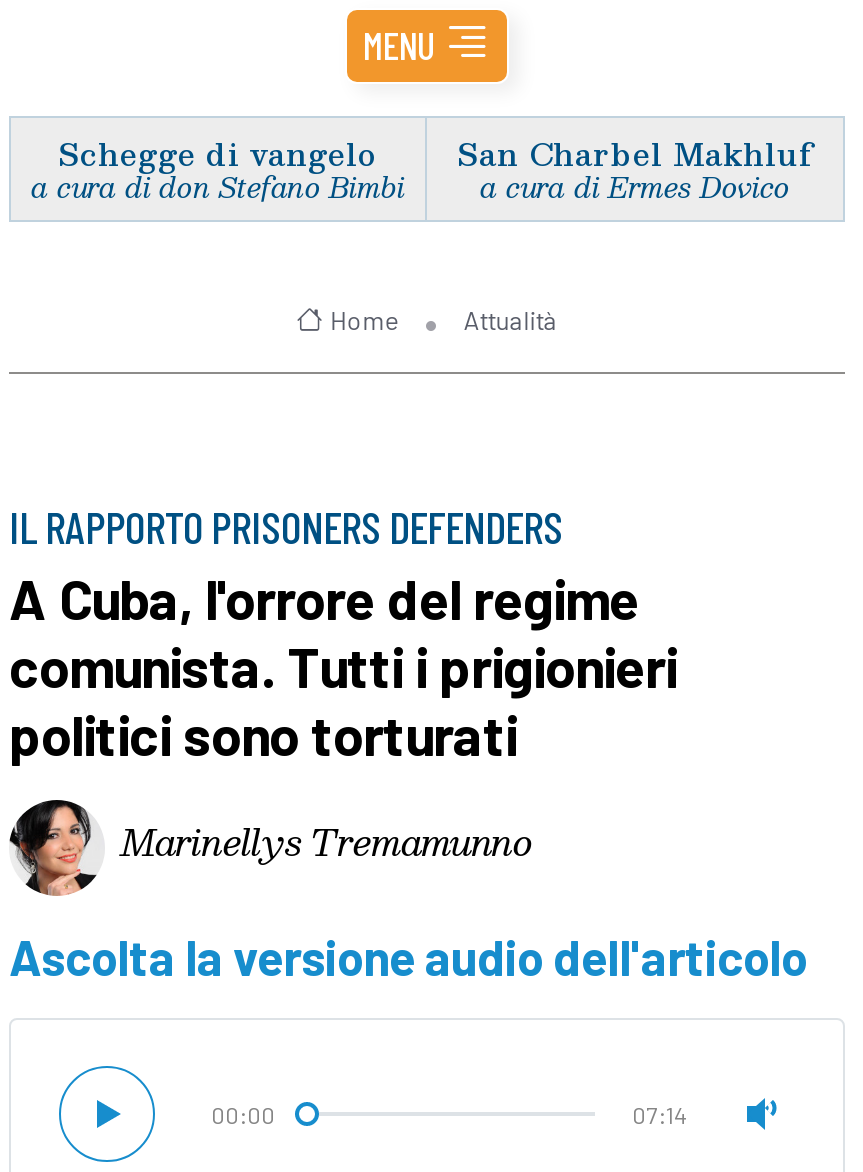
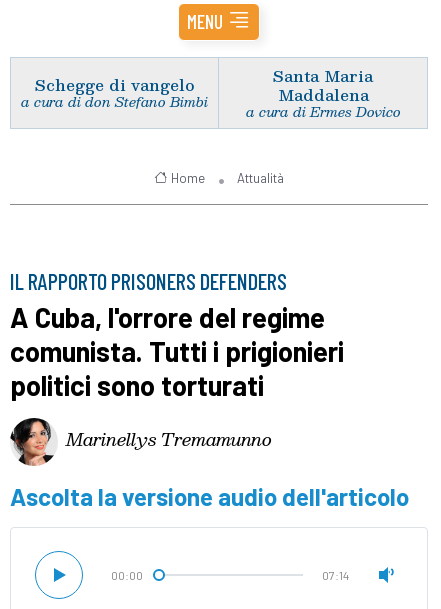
[457,127,813,177] San Charbel Makhluf -> [273,63,373,107] Santa Maria | Maddalena

